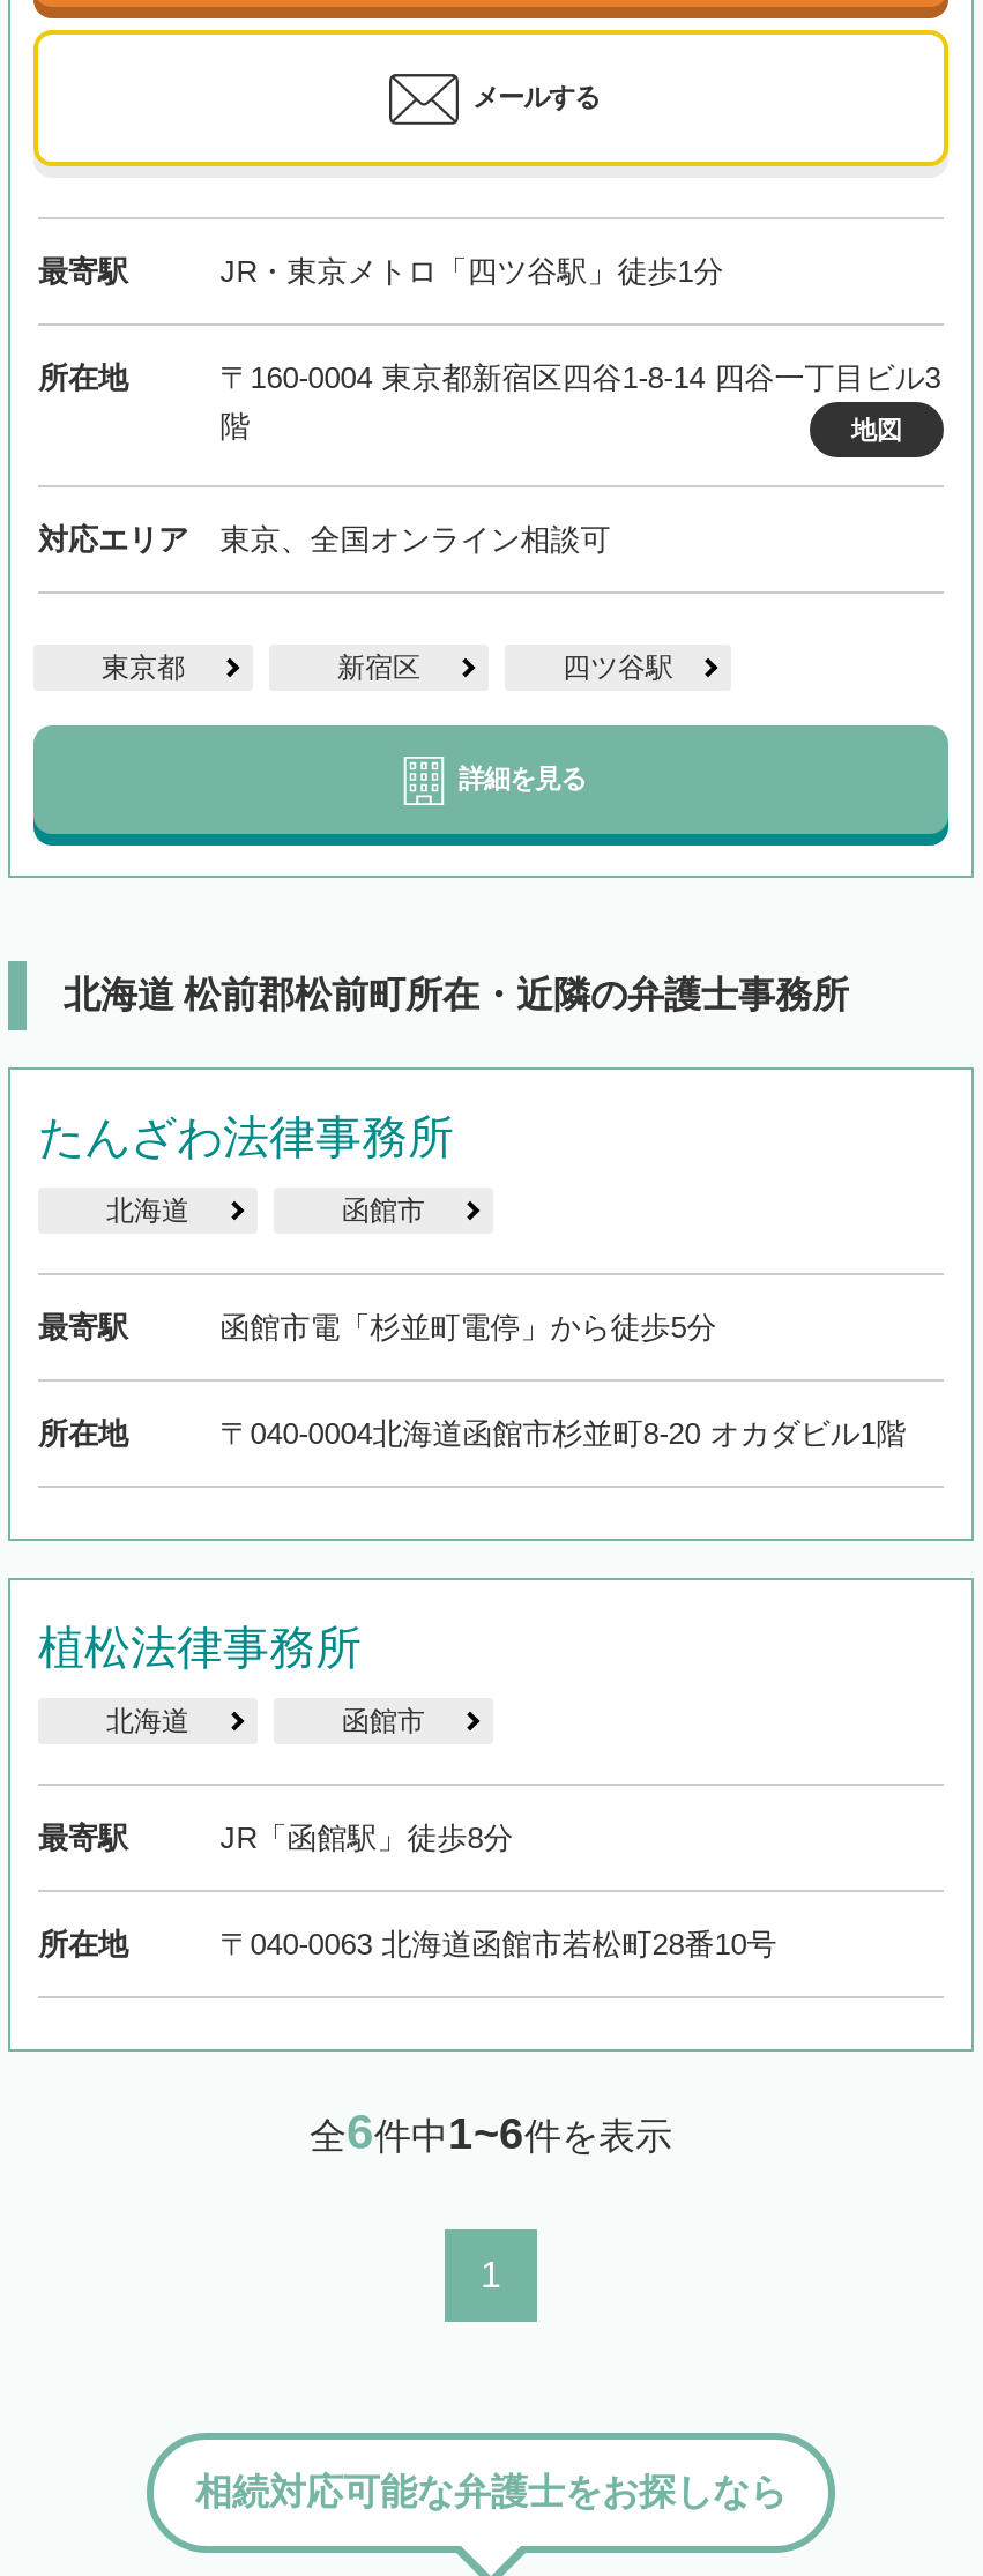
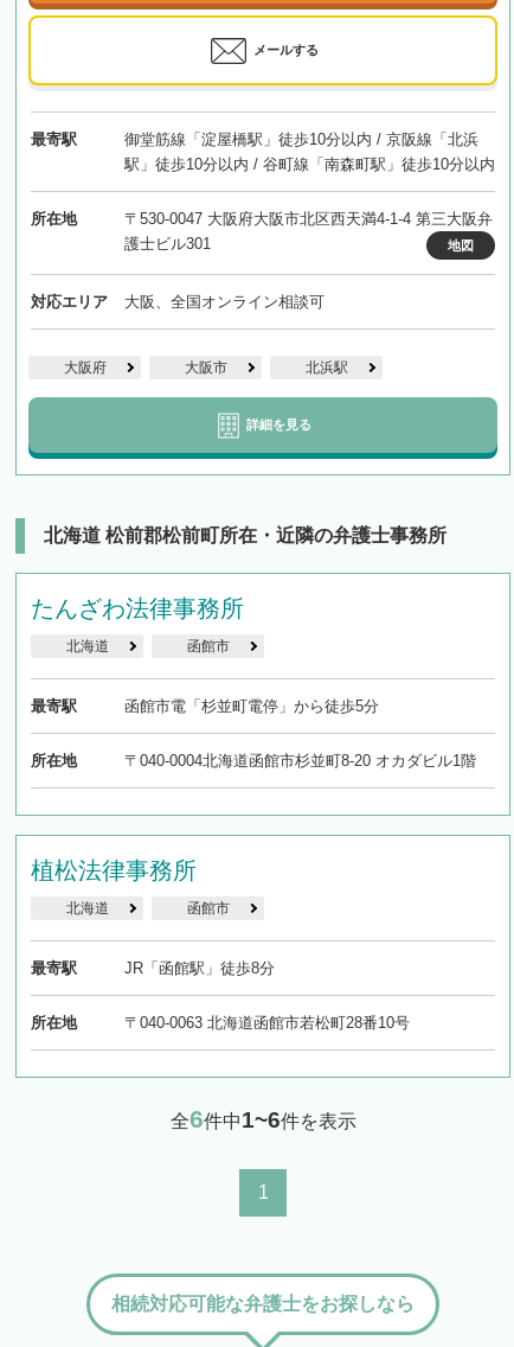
[220,254,724,289] JR・東京メトロ「四ツ谷駅」徒歩1分 -> [124,130,495,173] 御堂筋線「淀屋橋駅」徒歩10分以内 / 京阪線「北浜 | 駅」徒歩10分以内 / 谷町線「南森町駅」徒歩10分以内
[220,360,941,443] 〒160-0004 東京都新宿区四谷1-8-14 四谷一丁目ビル3 | 階 -> [124,210,492,252] 〒530-0047 大阪府大阪市北区西天満4-1-4 第三大阪弁 | 護士ビル301
[220,522,610,557] 東京、全国オンライン相談可 -> [124,293,324,311] 大阪、全国オンライン相談可
[102,651,673,684] 東京都 | 新宿区 | 四ツ谷駅 -> [63,359,348,376] 大阪府 | 大阪市 | 北浜駅

